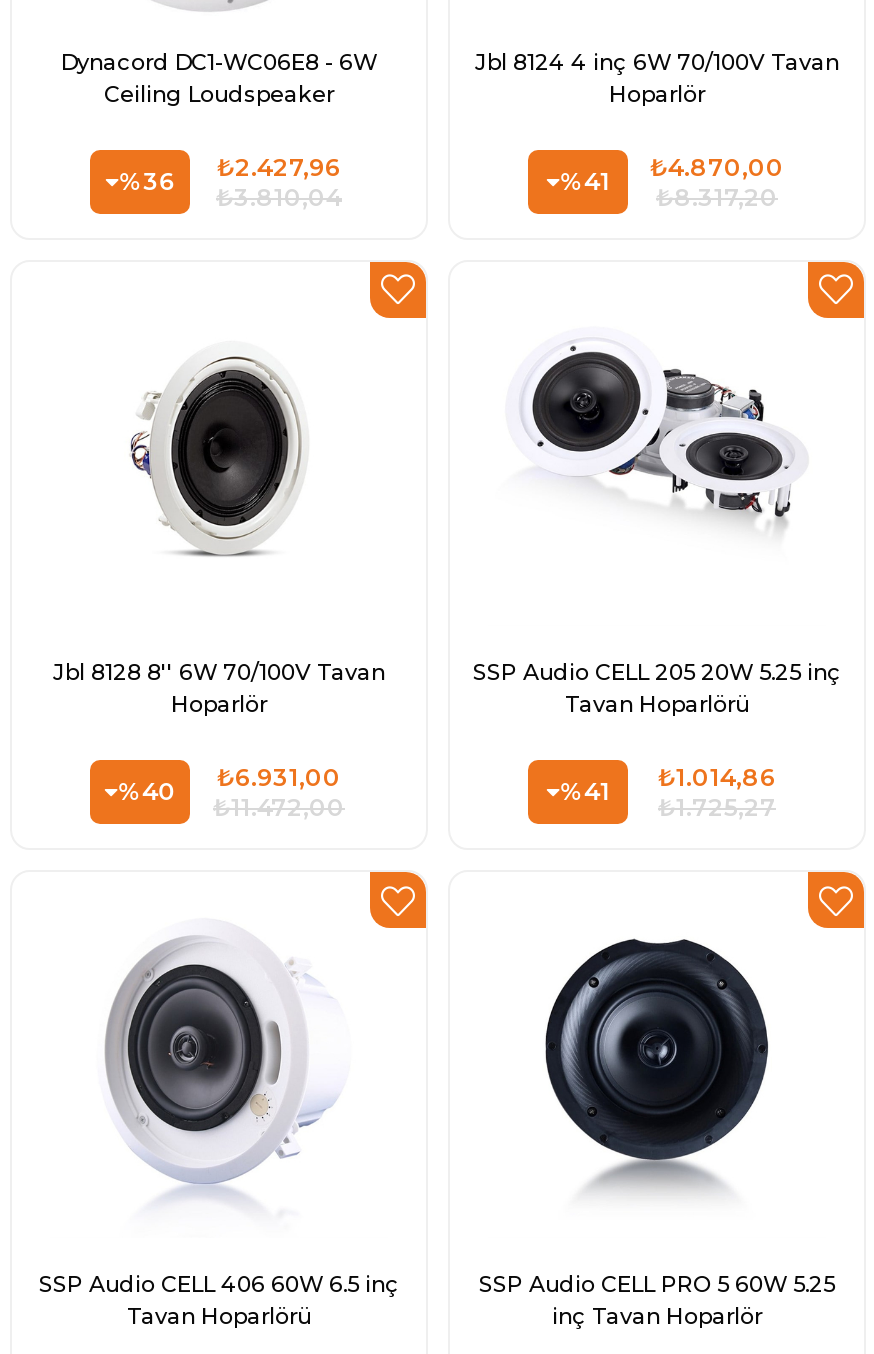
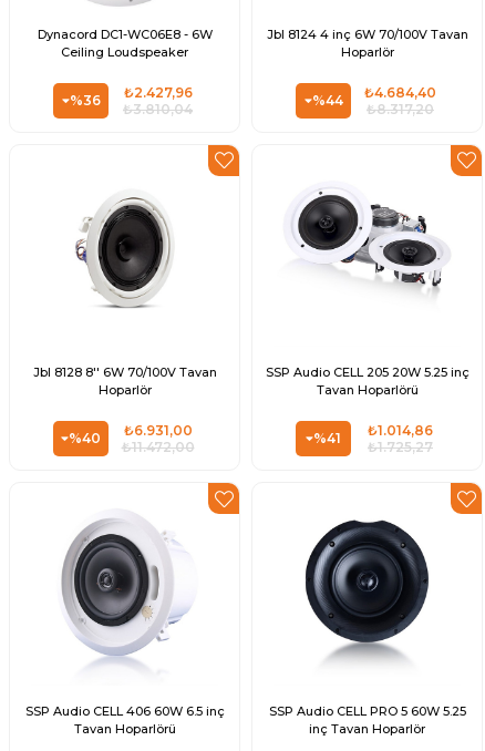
[650,152,784,182] ₺4.870,00 -> [364,84,436,101] ₺4.684,40
[560,166,610,196] %41 -> [312,92,343,109] %44

